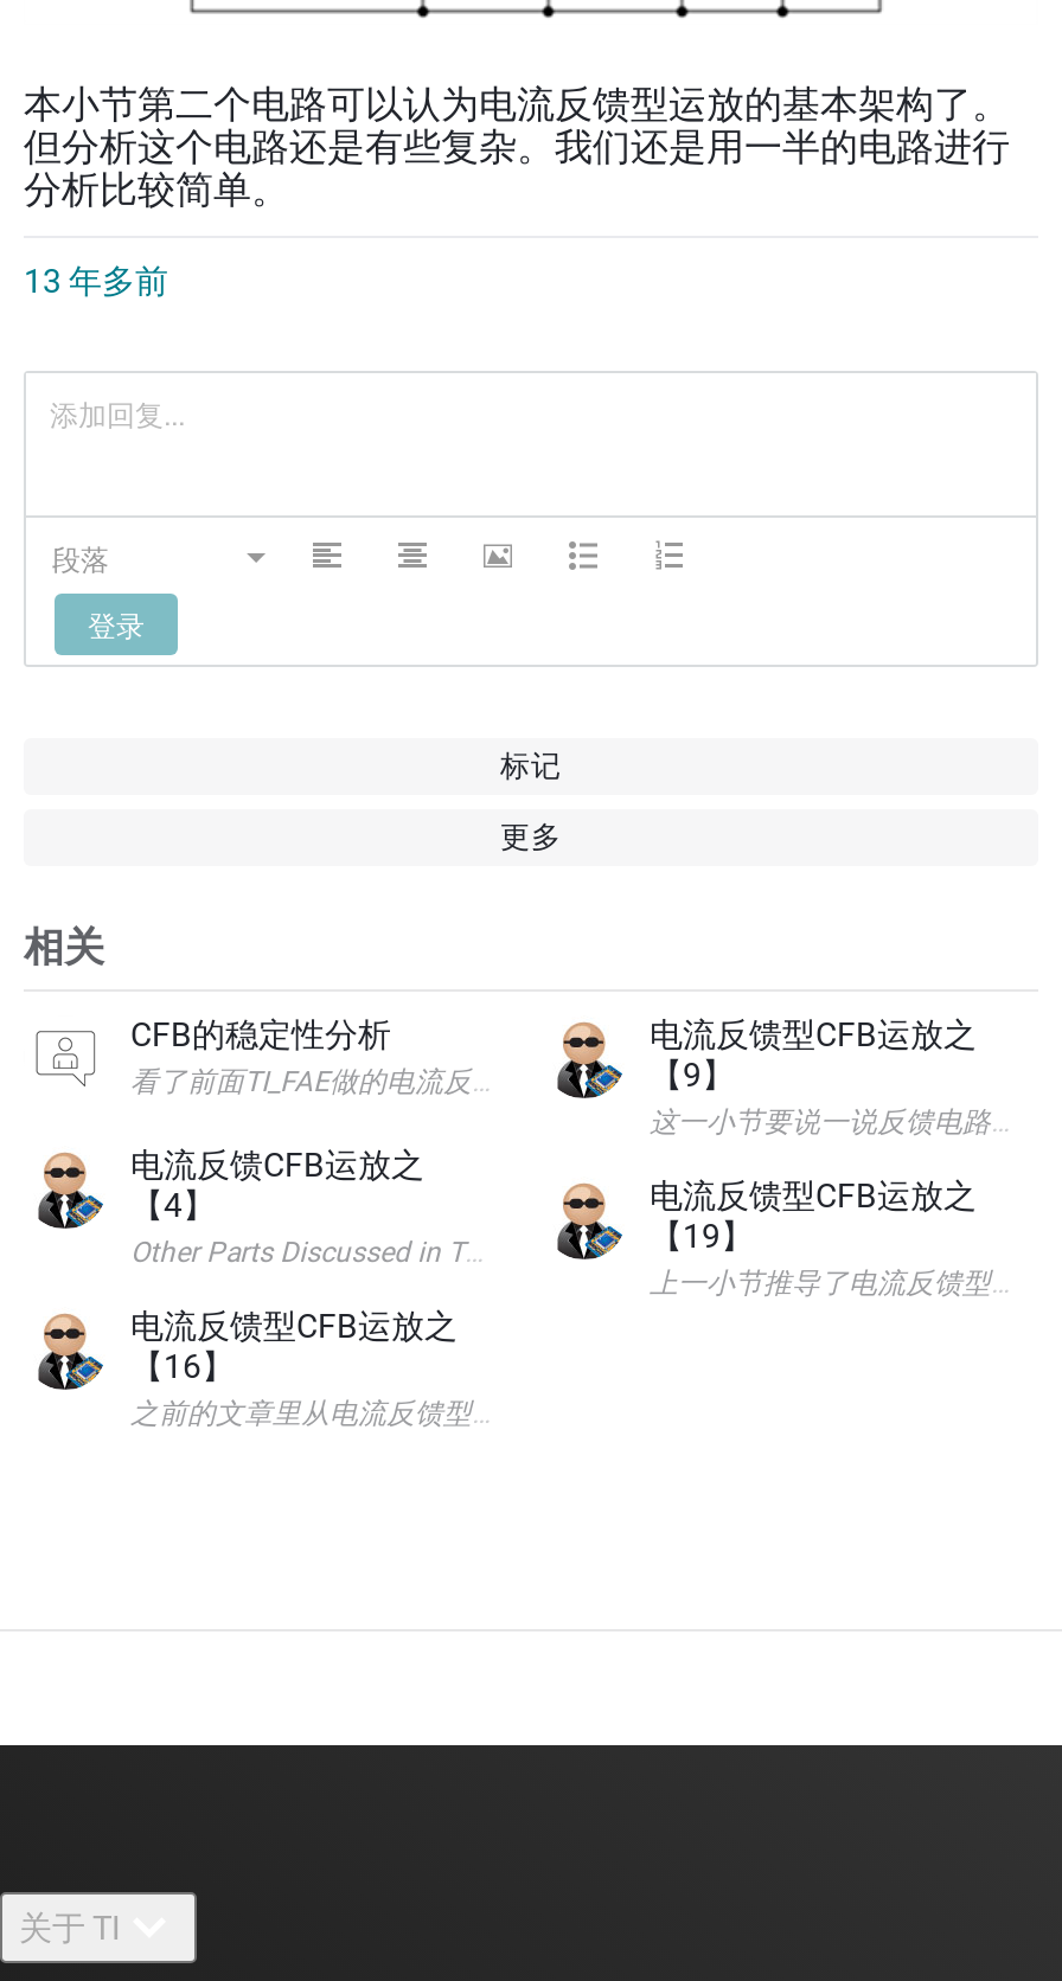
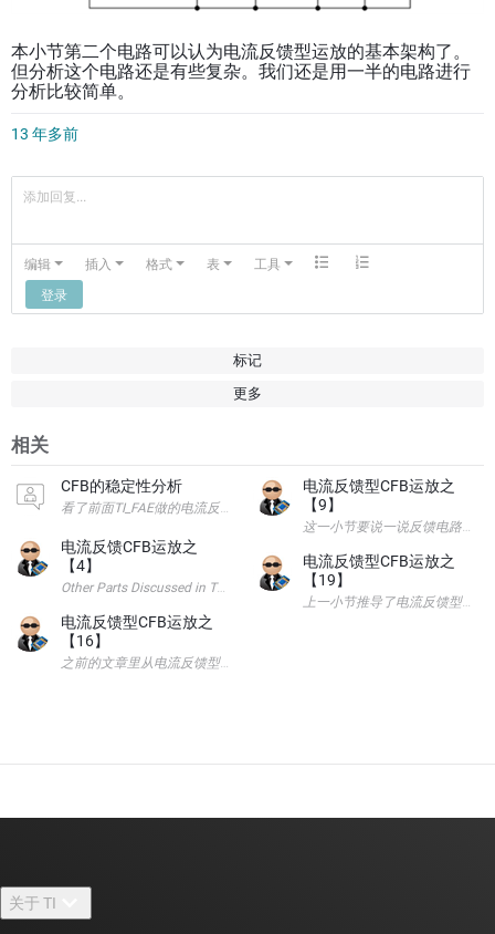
[52,537,109,577] 段落 -> [24,253,281,272] 编辑 | 插入 | 格式 | 表 | 工具

